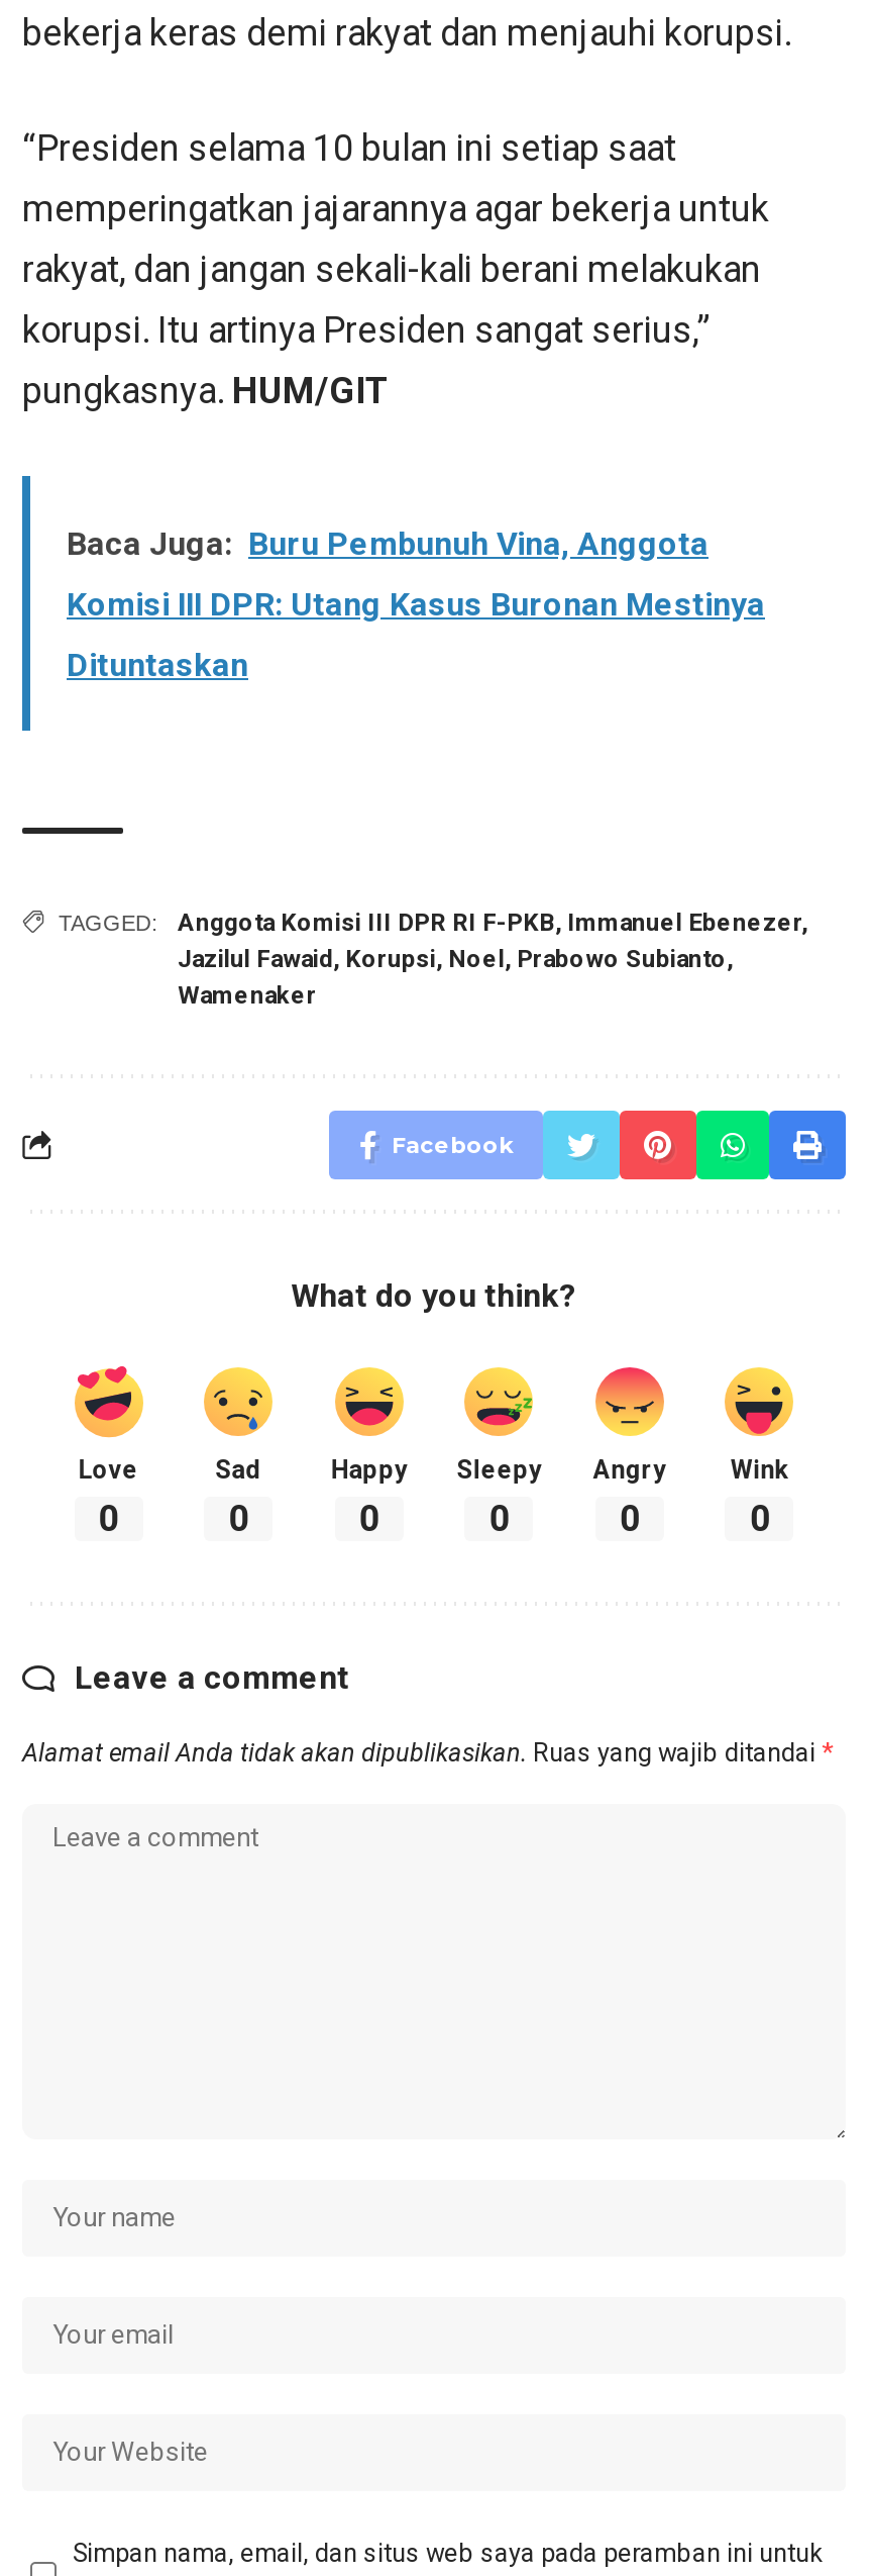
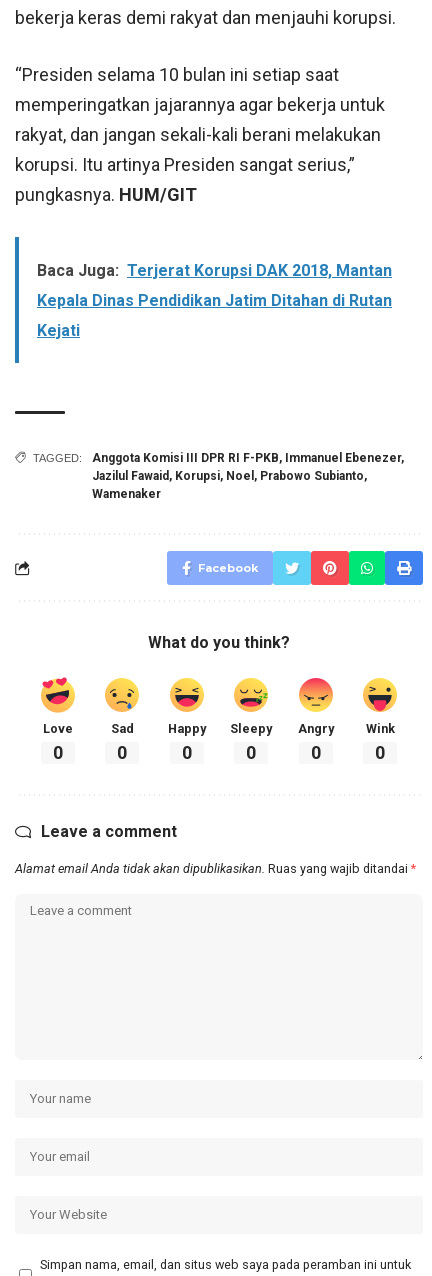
[67,524,708,562] Baca Juga: Buru Pembunuh Vina, Anggota -> [37,261,392,280] Baca Juga: Terjerat Korupsi DAK 2018, Mantan
[67,585,765,623] Komisi III DPR: Utang Kasus Buronan Mestinya -> [37,291,392,310] Kepala Dinas Pendidikan Jatim Ditahan di Rutan
[67,645,248,684] Dituntaskan -> [37,321,80,340] Kejati

